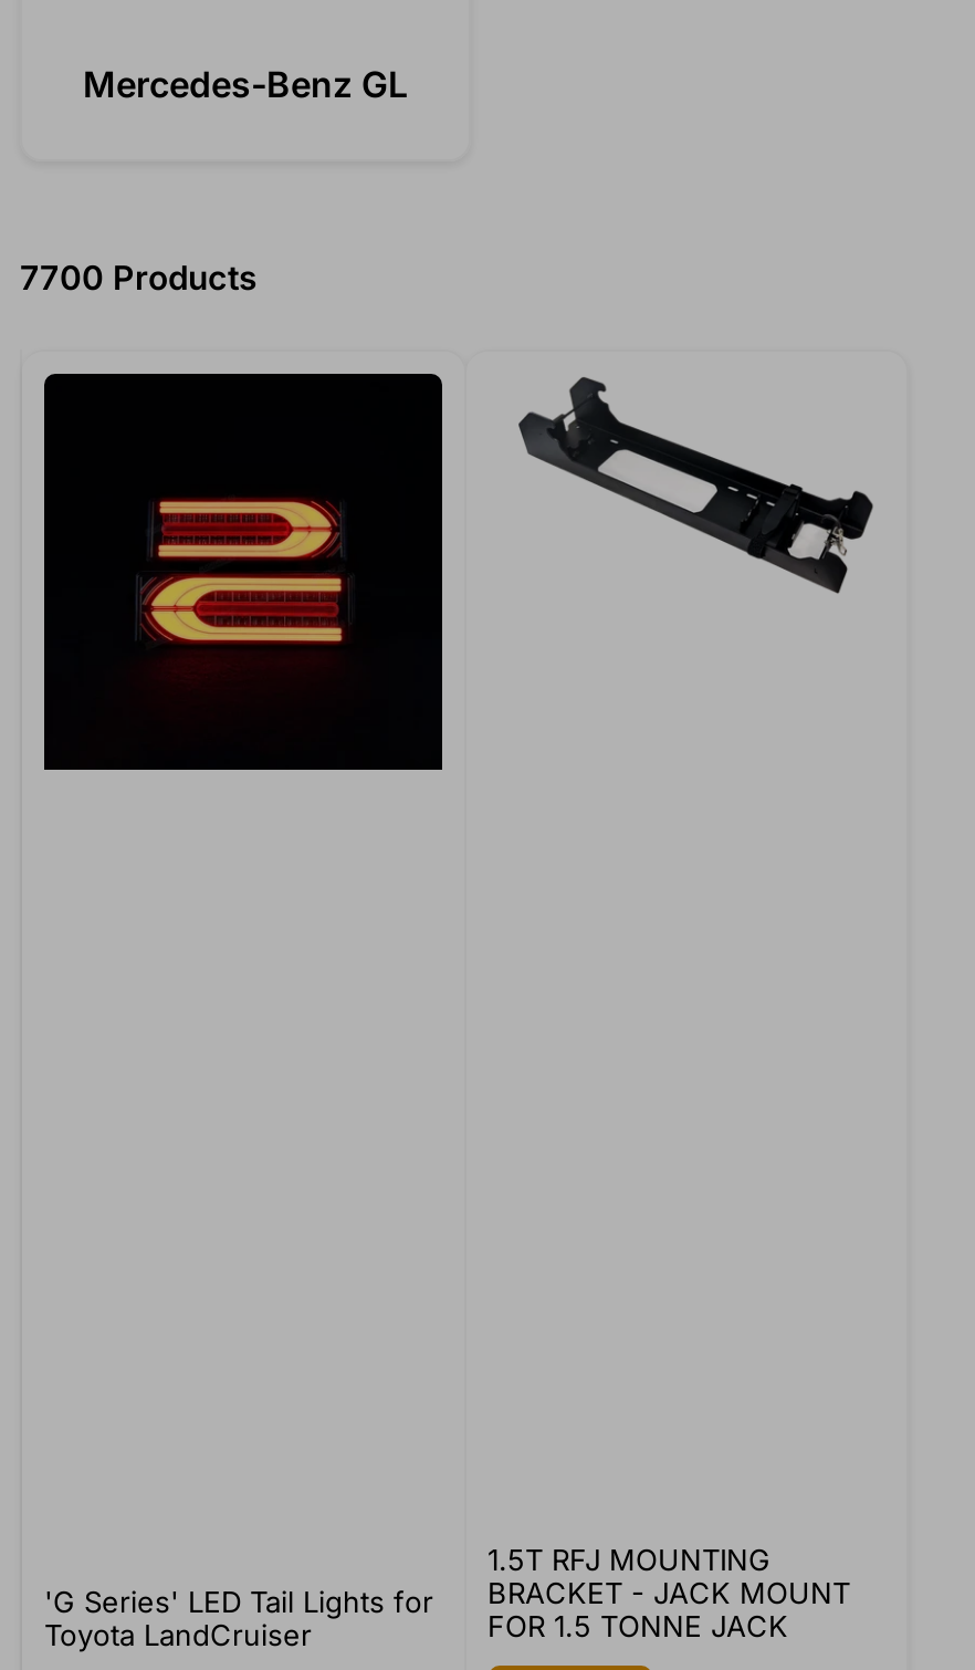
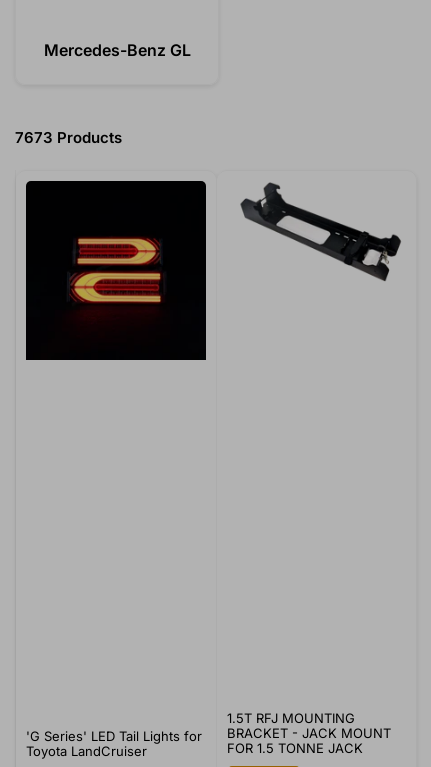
[20,256,256,298] 7700 Products -> [15,128,122,147] 7673 Products

